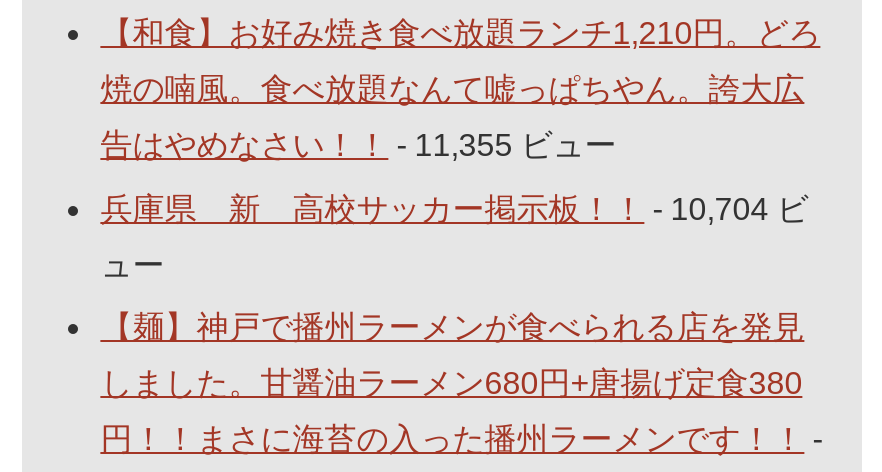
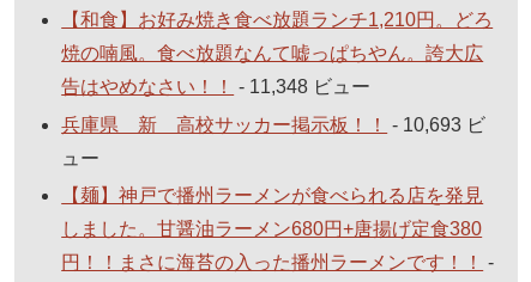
[100,129,616,163] 告はやめなさい！！- 11,355 ビュー -> [61,77,371,97] 告はやめなさい！！- 11,348 ビュー
[100,191,808,225] 兵庫県 新 高校サッカー掲示板！！- 10,704 ビ -> [61,114,486,135] 兵庫県 新 高校サッカー掲示板！！- 10,693 ビ

